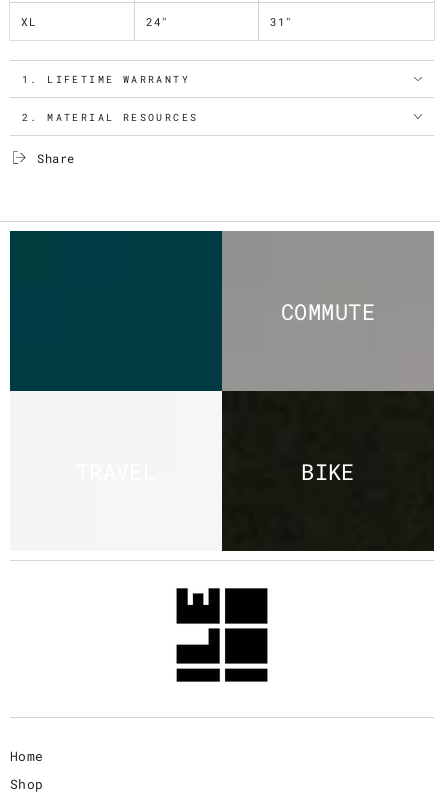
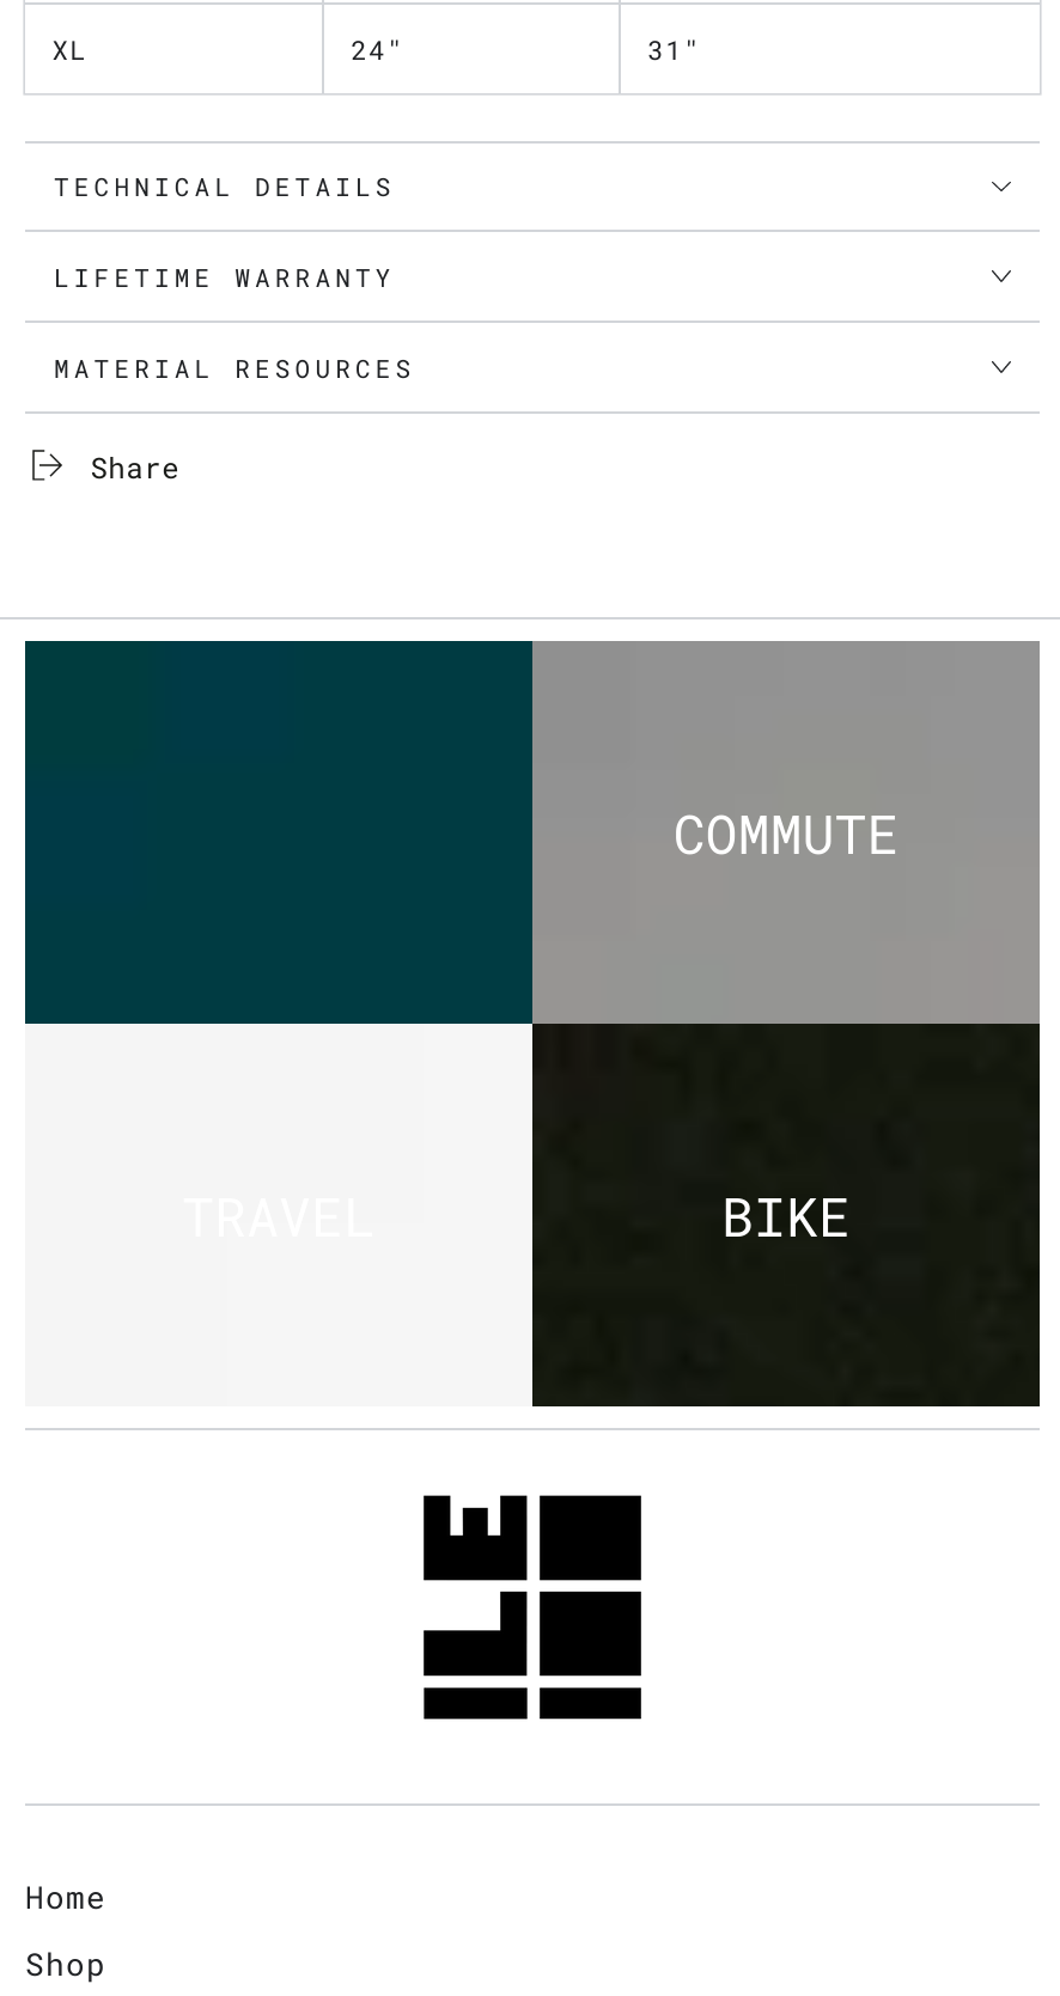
[22,72,198,124] 1. LIFETIME WARRANTY | 2. MATERIAL RESOURCES -> [54,170,416,384] TECHNICAL DETAILS | LIFETIME WARRANTY | MATERIAL RESOURCES

